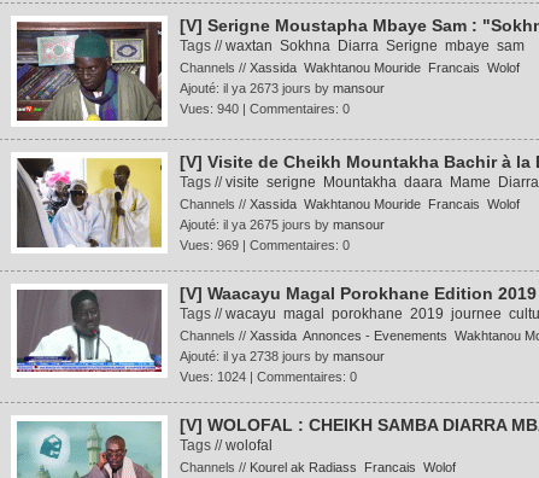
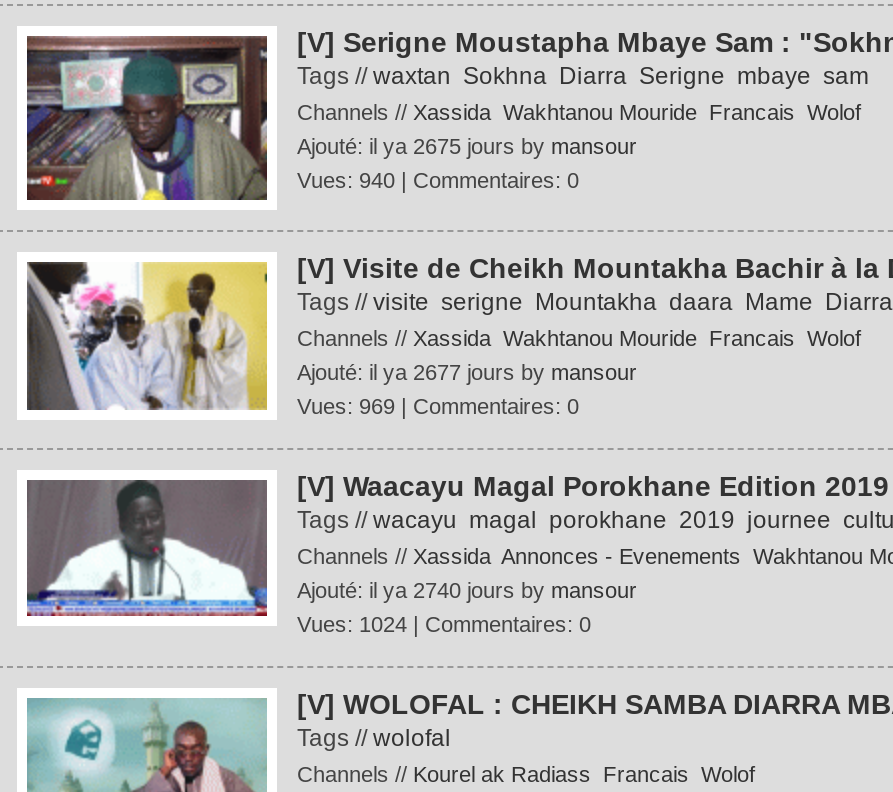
[180,81,385,95] Ajouté: il ya 2673 jours by mansour -> none
moved [180,217,385,232] -> [297,134,637,158]: Ajouté: il ya 2675 jours by mansour
none -> [297,360,637,384] Ajouté: il ya 2677 jours by mansour
[180,349,385,363] Ajouté: il ya 2738 jours by mansour -> [297,578,637,602] Ajouté: il ya 2740 jours by mansour

